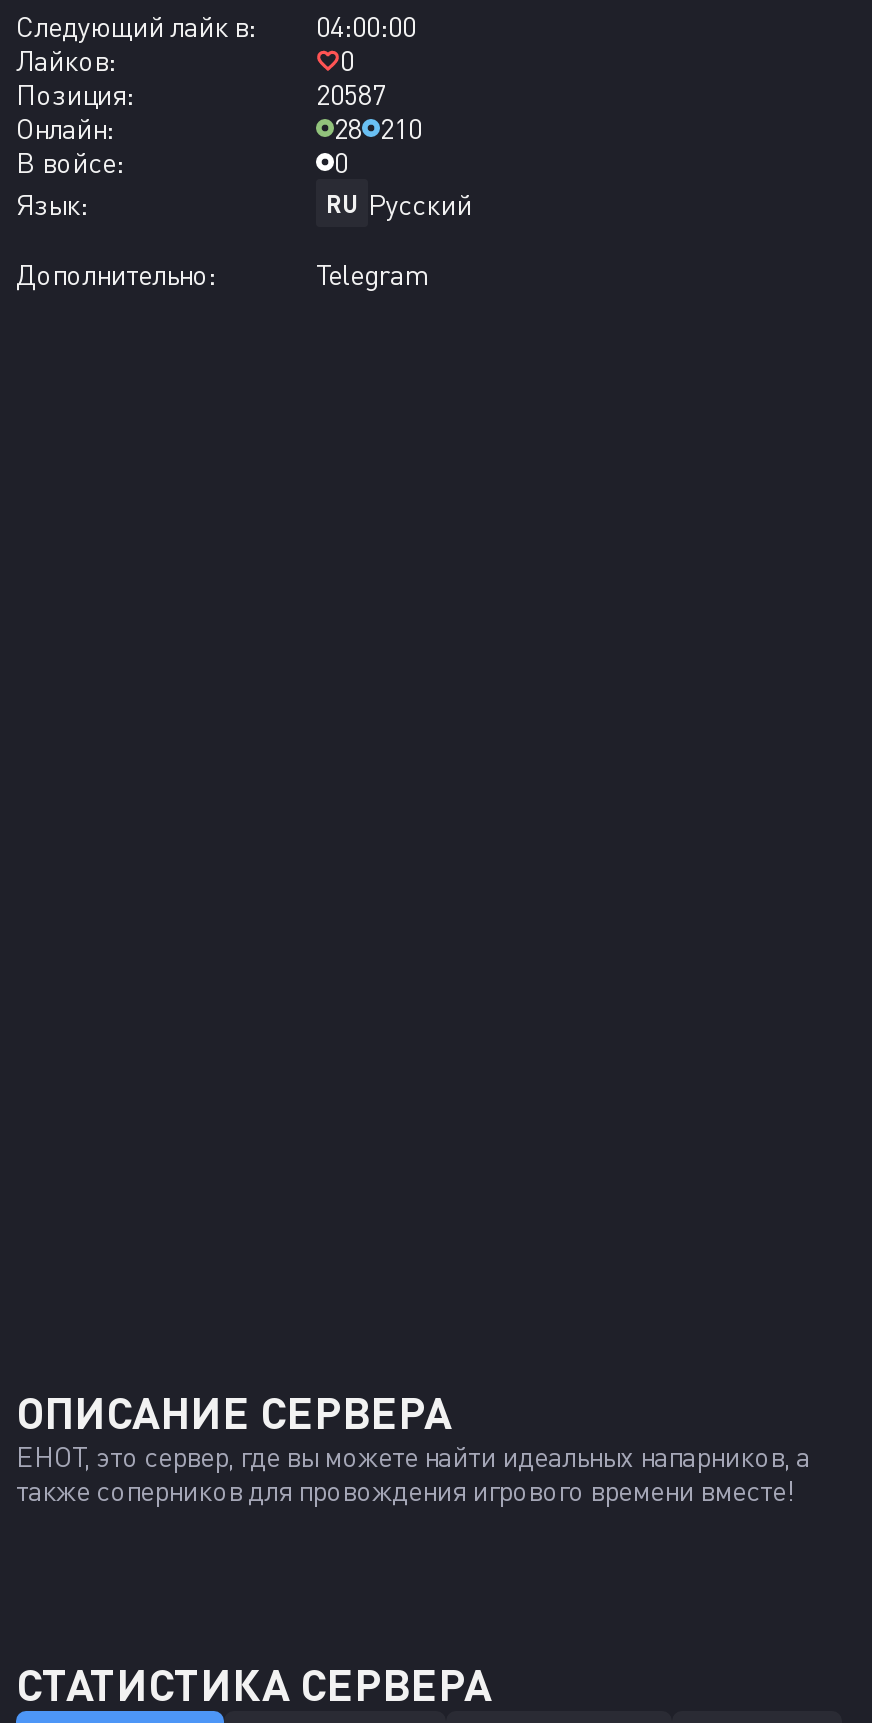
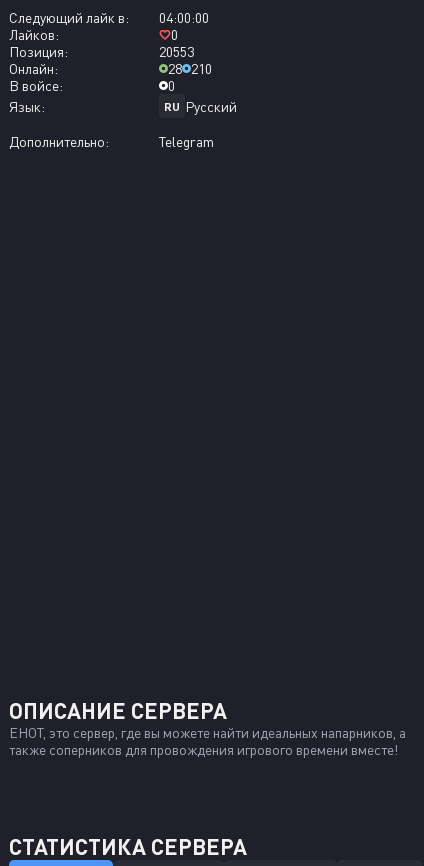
[316,77,386,111] 20587 -> [159,43,194,60] 20553

